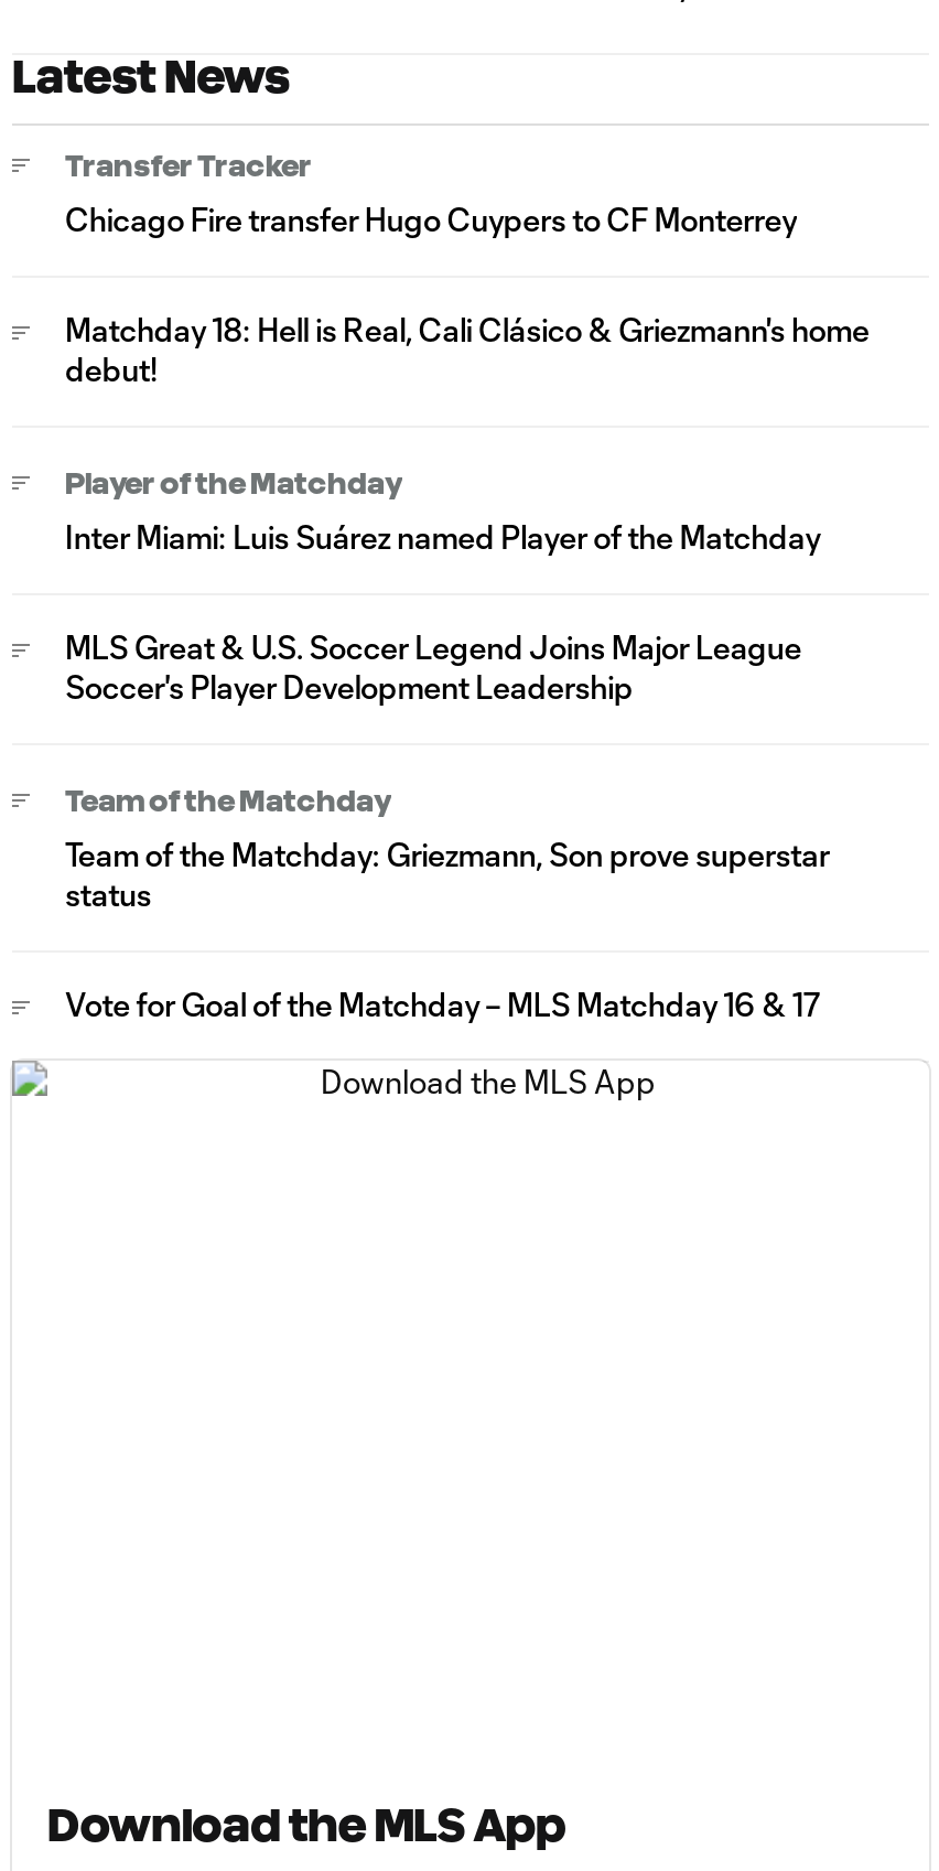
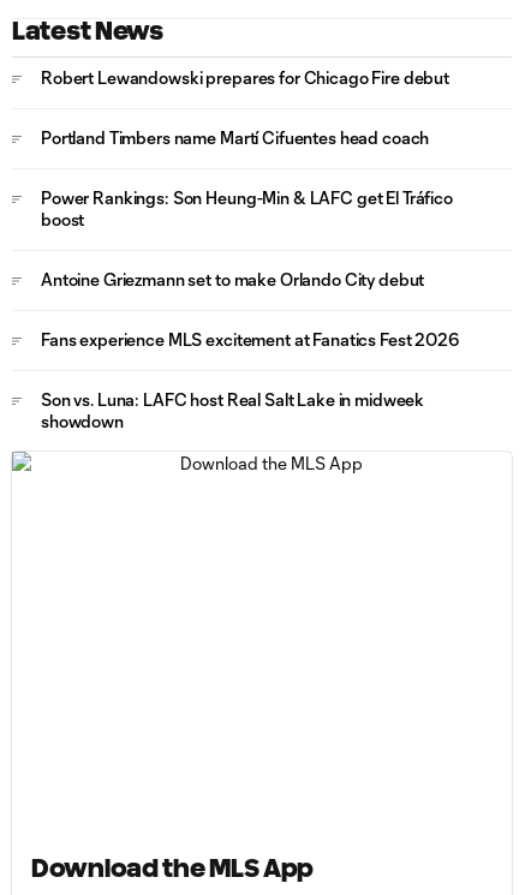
[65,149,869,1022] Transfer Tracker | Chicago Fire transfer Hugo Cuypers to CF Monterrey | Matchday 18: Hell is Real, Cali Clásico & Griezmann's home | debut! | Player of the Matchday | Inter Miami: Luis Suárez named Player of the Matchday | MLS Great & U.S. Soccer Legend Joins Major League | Soccer's Player Development Leadership | Team of the Matchday | Team of the Matchday: Griezmann, Son prove superstar | status | Vote for Goal of the Matchday – MLS Matchday 16 & 17 -> [41,67,460,431] Robert Lewandowski prepares for Chicago Fire debut | Portland Timbers name Martí Cifuentes head coach | Power Rankings: Son Heung-Min & LAFC get El Tráfico | boost | Antoine Griezmann set to make Orlando City debut | Fans experience MLS excitement at Fanatics Fest 2026 | Son vs. Luna: LAFC host Real Salt Lake in midweek | showdown

